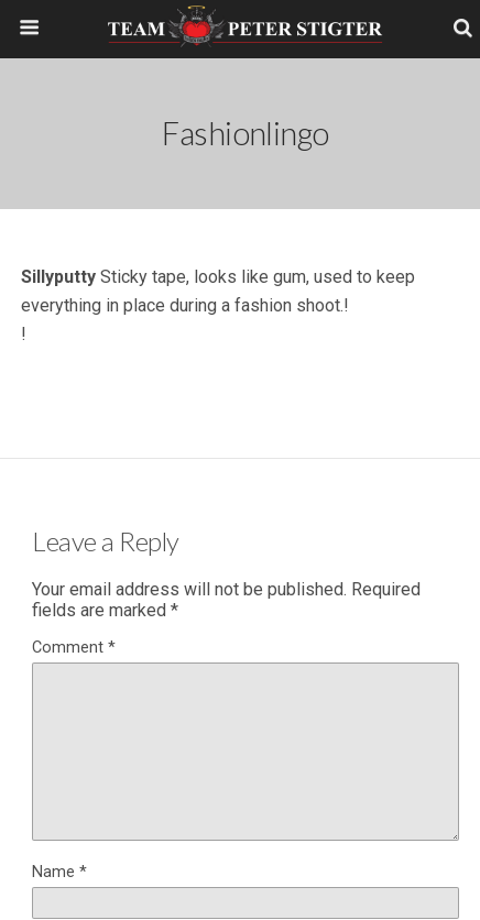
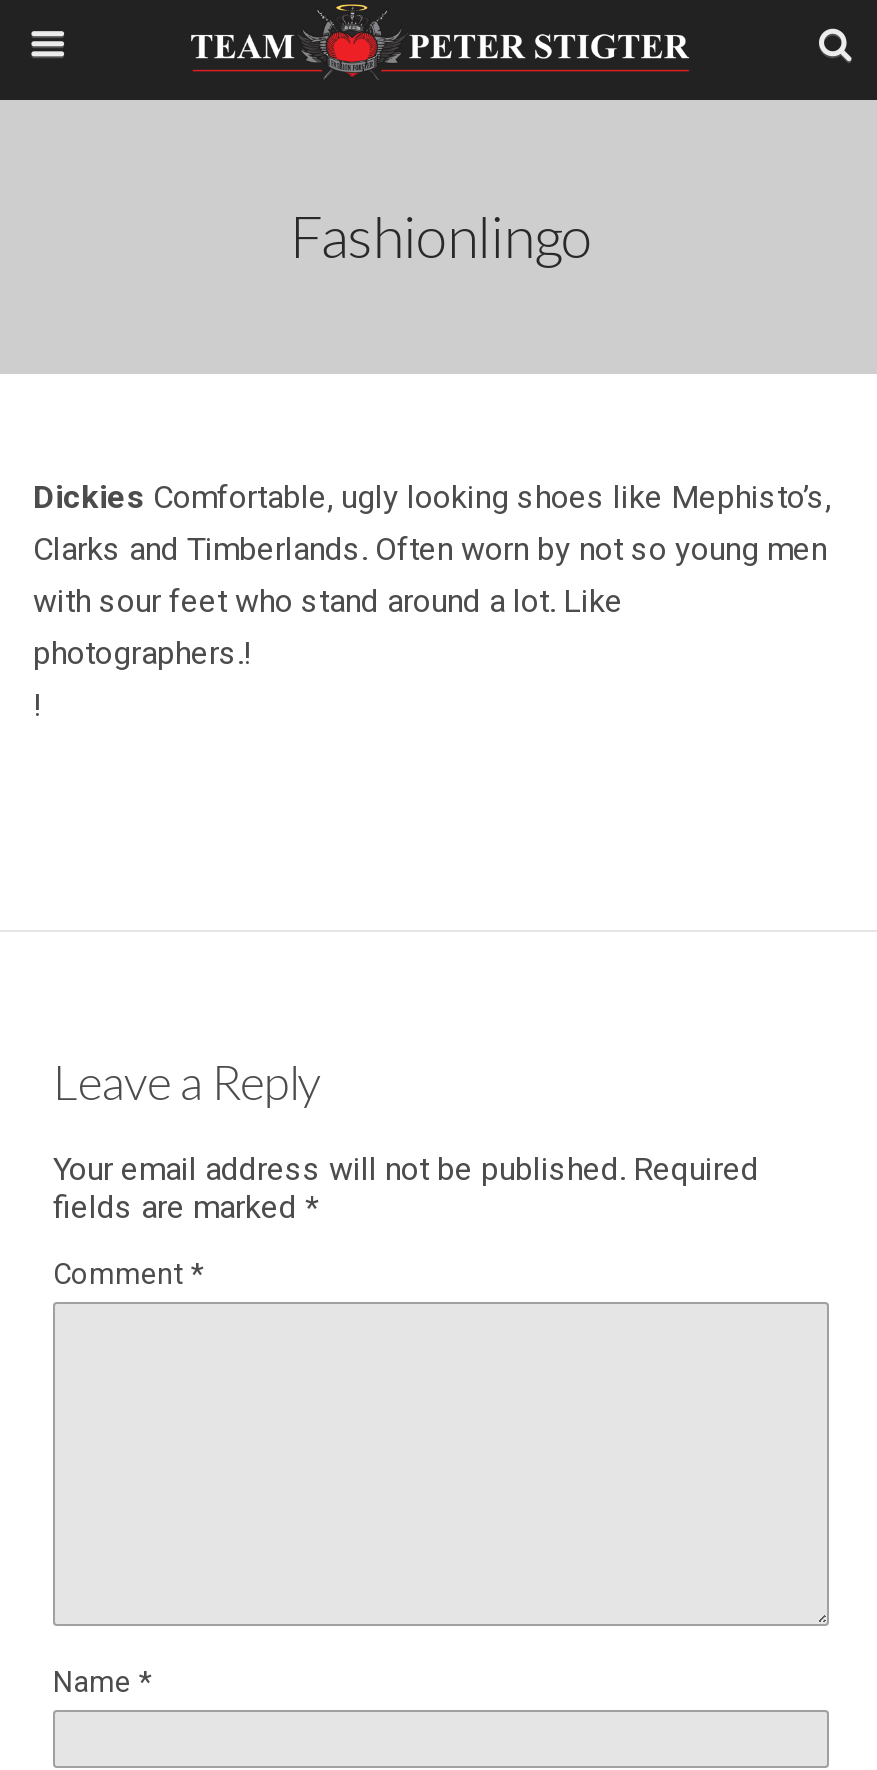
[21,266,415,316] Sillyputty Sticky tape, looks like gum, used to keep | everything in place during a fashion shoot.! -> [33,478,831,672] Dickies Comfortable, ugly looking shoes like Mephisto’s, | Clarks and Timberlands. Often worn by not so young men | with sour feet who stand around a lot. Like | photographers.!

